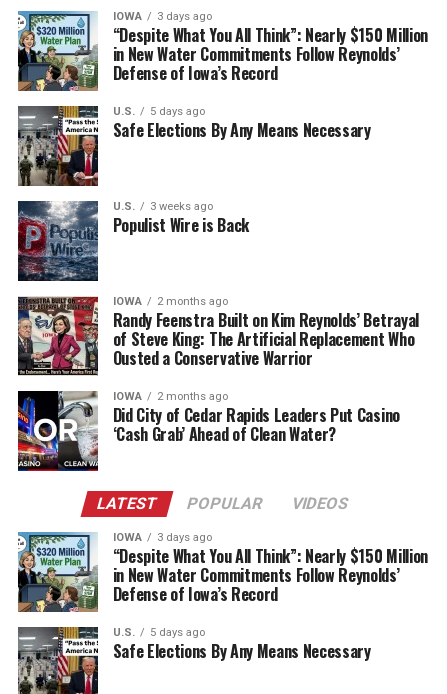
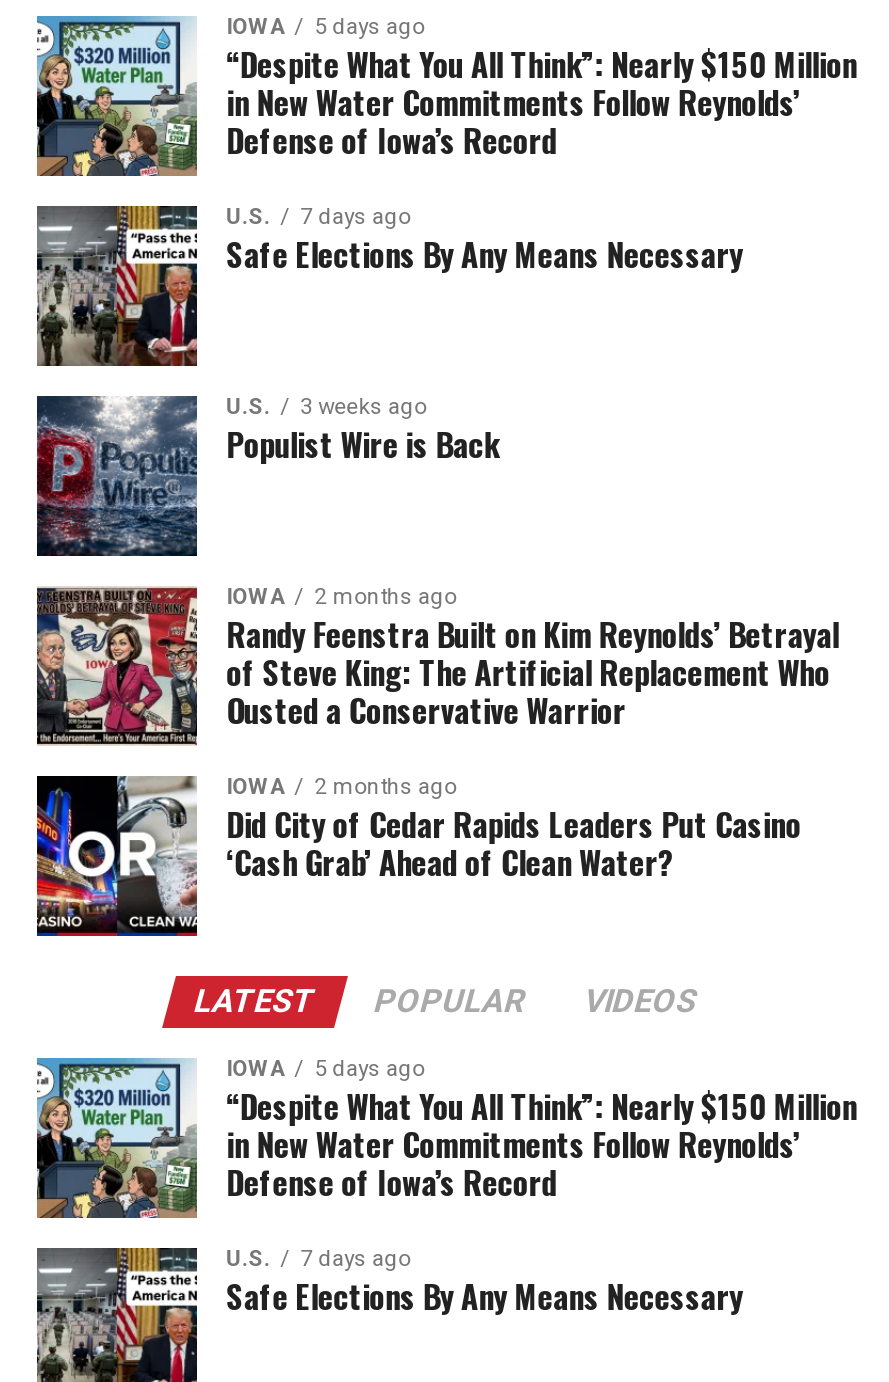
[113,10,212,23] IOWA 3 days ago -> [226,14,424,40] IOWA 5 days ago
[113,105,205,118] U.S. 5 days ago -> [226,204,410,230] U.S. 7 days ago
[113,531,212,544] IOWA 3 days ago -> [226,1056,424,1082] IOWA 5 days ago
[113,626,205,639] U.S. 5 days ago -> [226,1246,410,1272] U.S. 7 days ago

